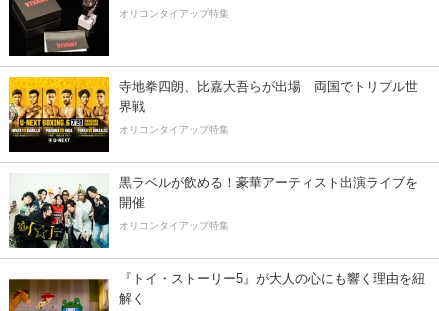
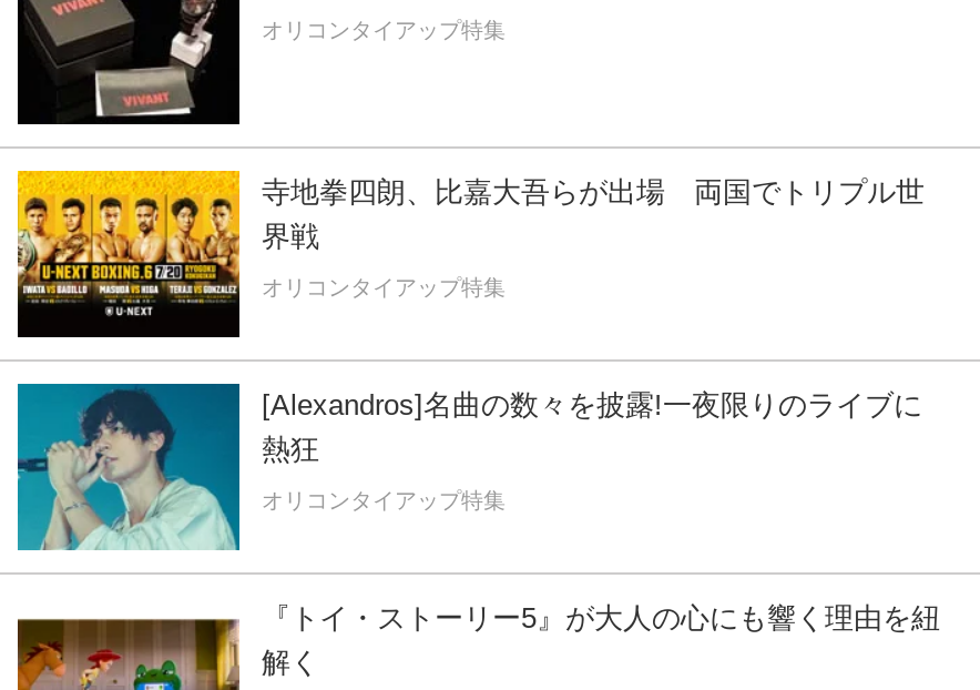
[9,173,418,249] [image] | 黒ラベルが飲める！豪華アーティスト出演ライブを | 開催 -> [16,382,922,552] [image] | [Alexandros]名曲の数々を披露!一夜限りのライブに | 熱狂

